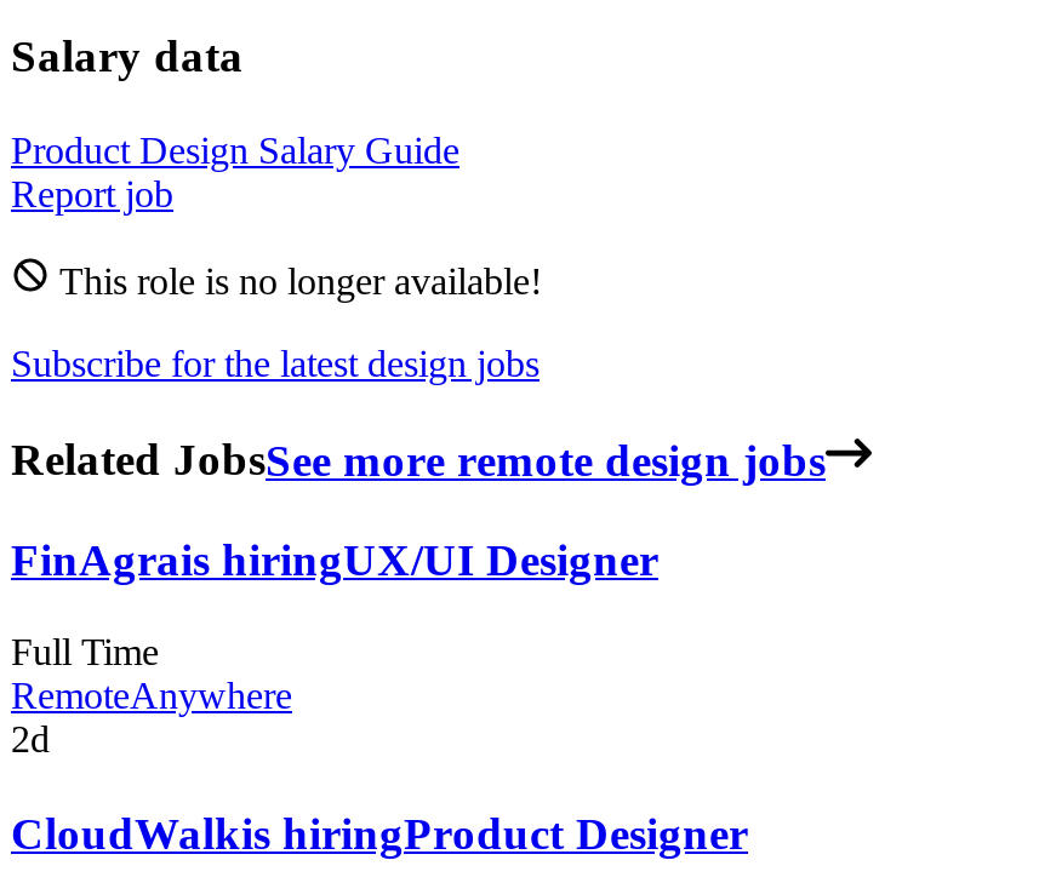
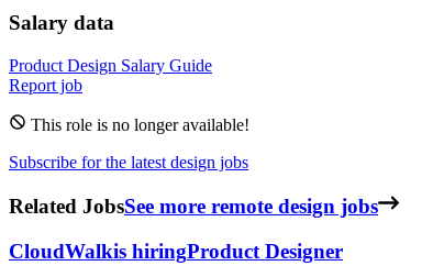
[11,534,658,761] FinAgrais hiringUX/UI Designer | Full Time | RemoteAnywhere | 2d -> none

